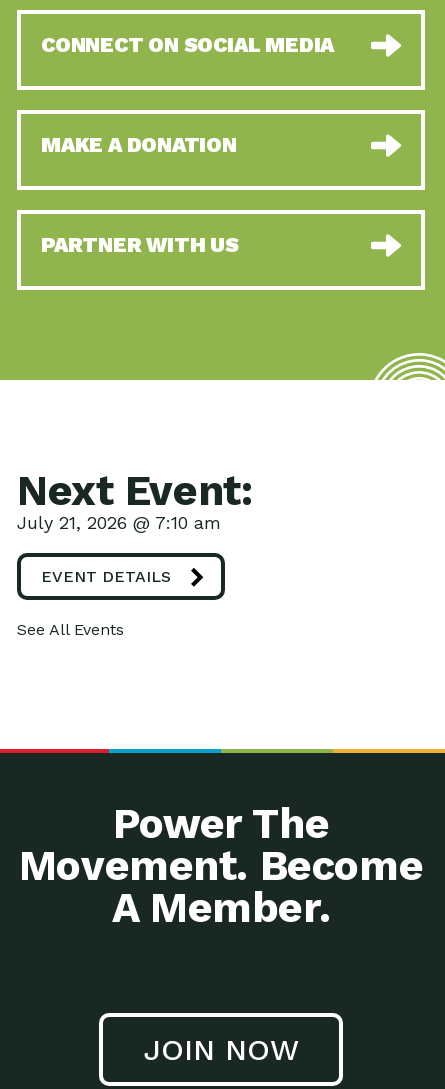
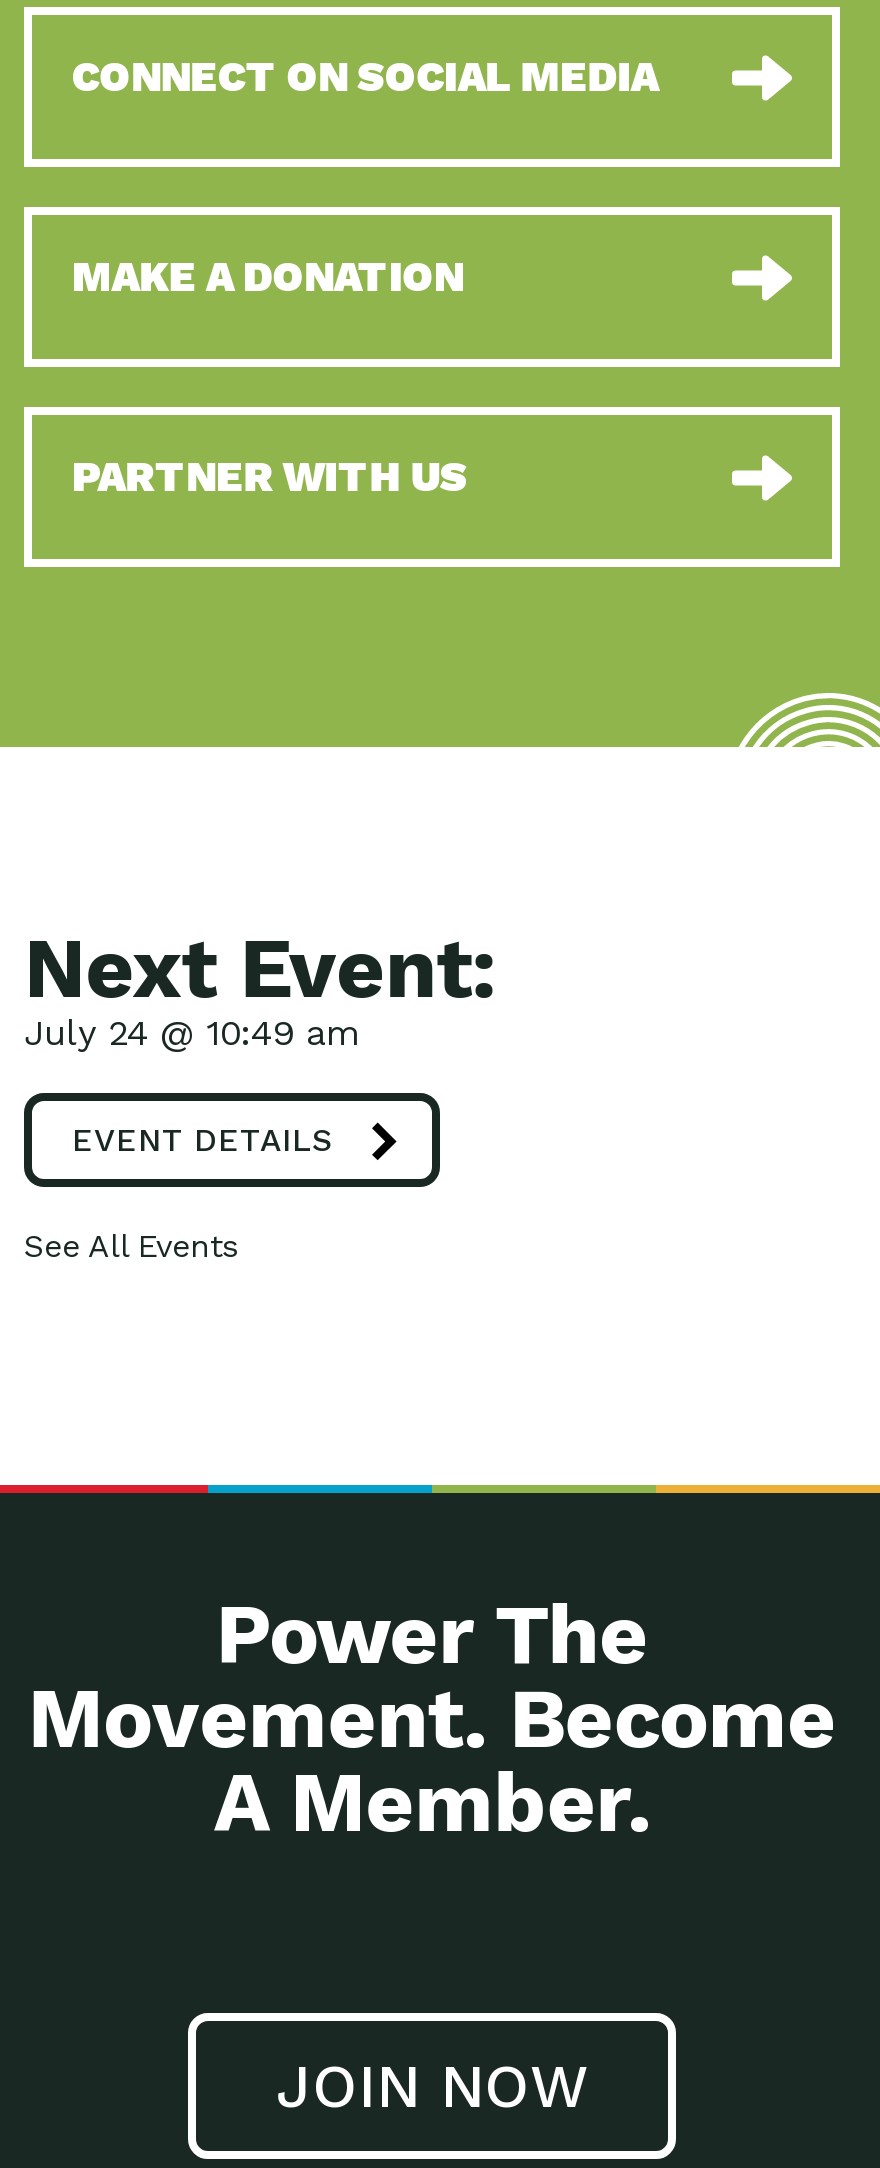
[17,512,221,533] July 21, 2026 @ 7:10 am -> [24,1011,360,1053] July 24 @ 10:49 am

